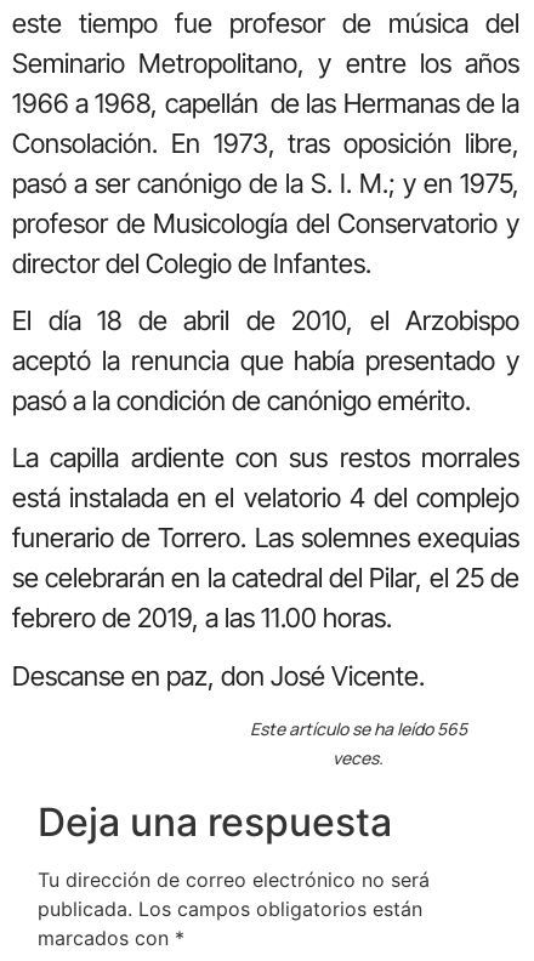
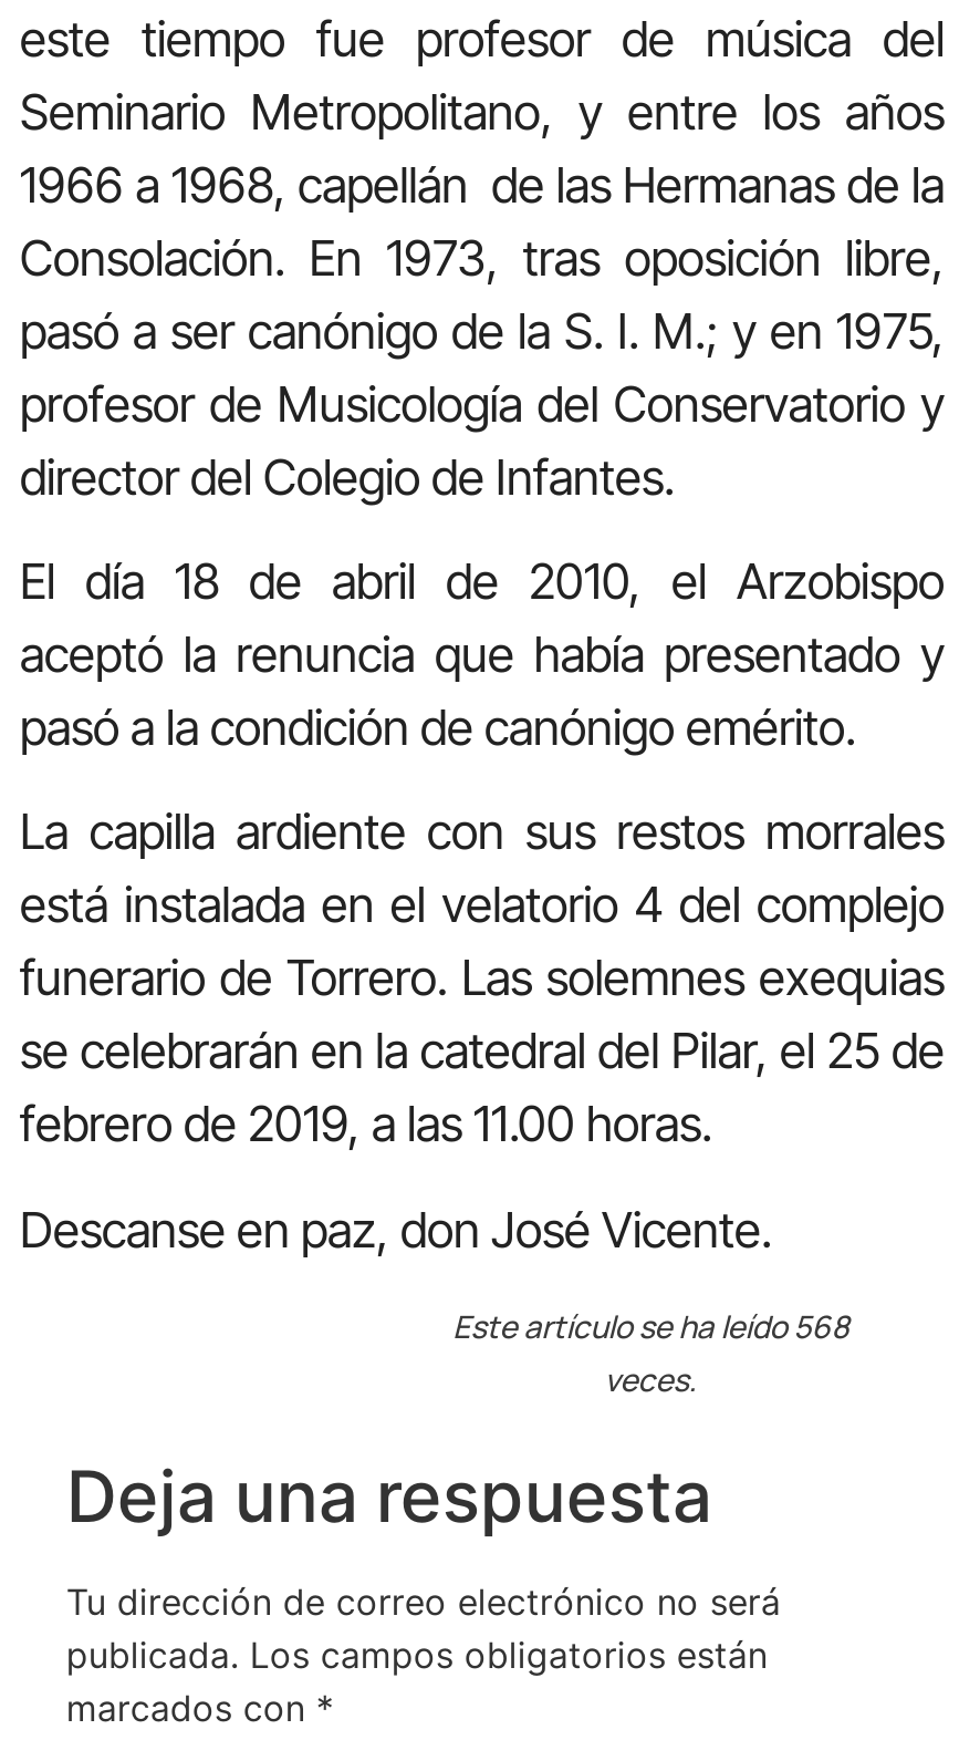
[250,717,467,740] Este artículo se ha leído 565 -> [453,1305,849,1347] Este artículo se ha leído 568

